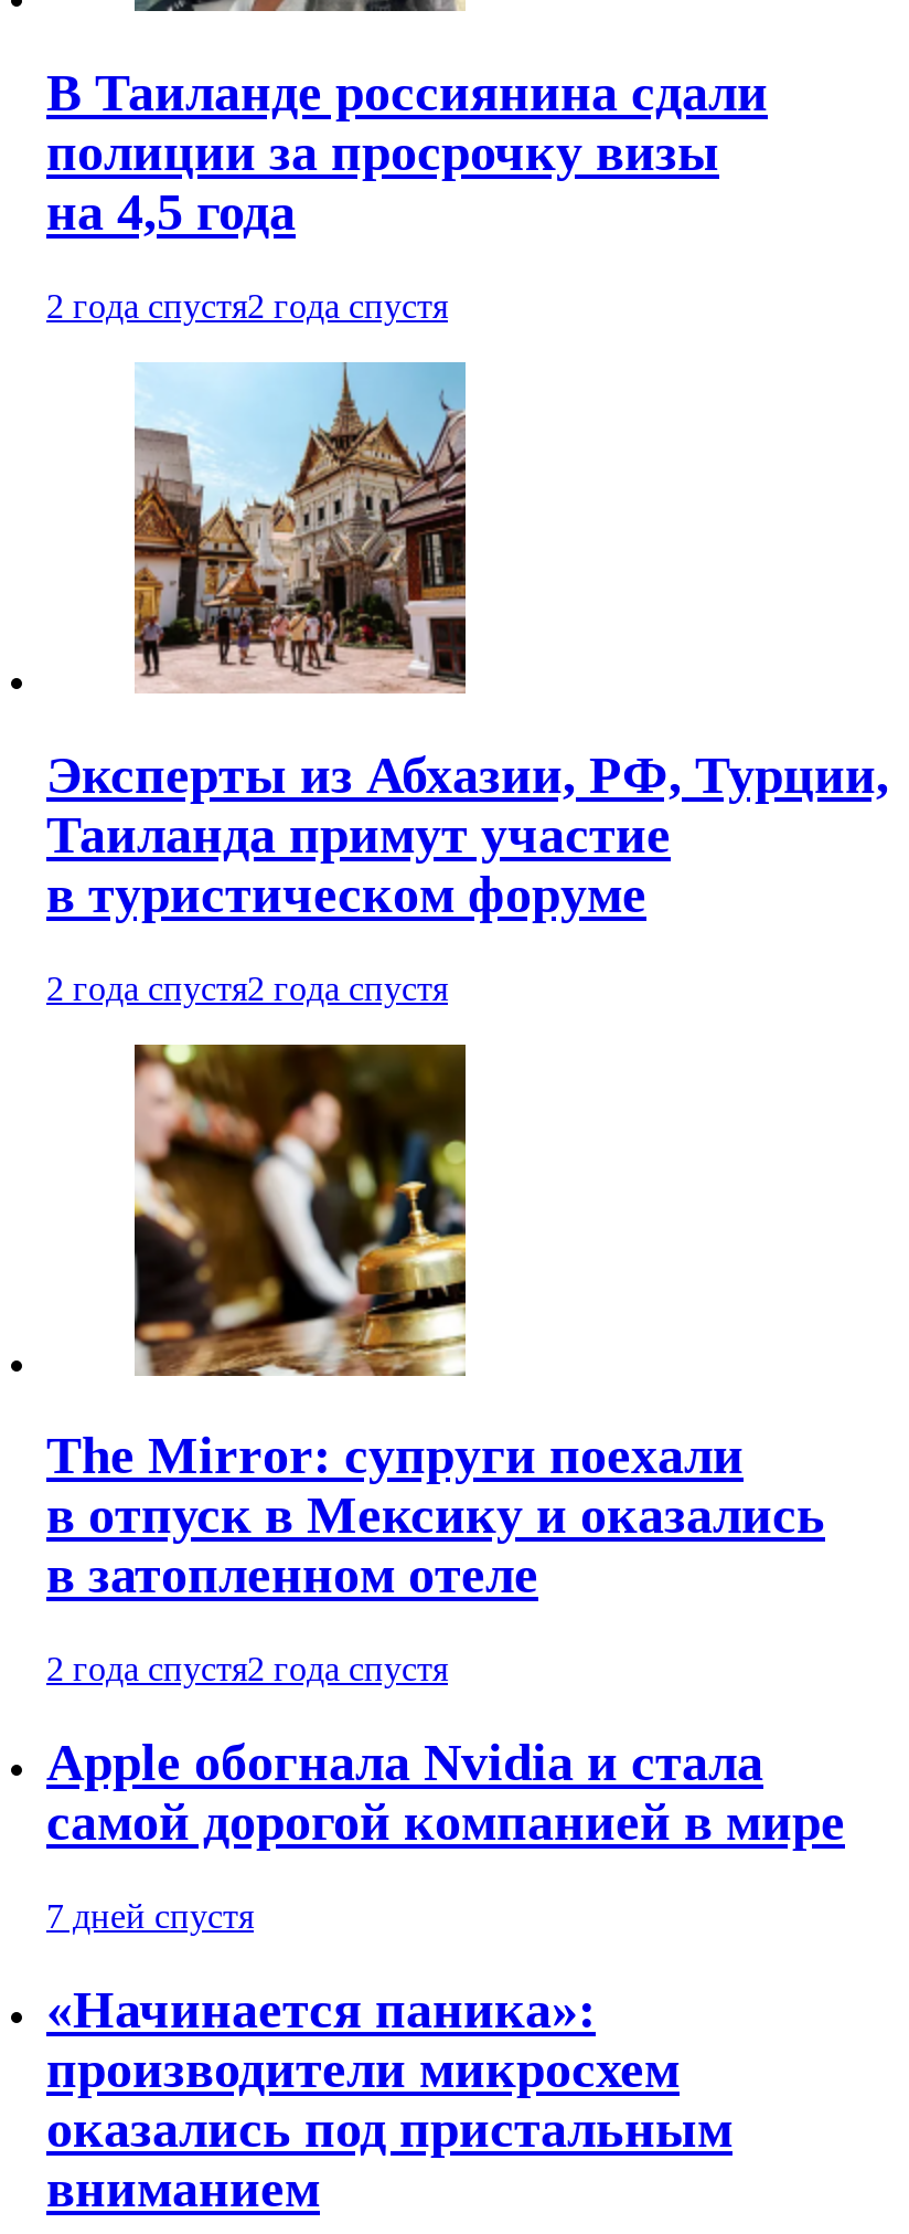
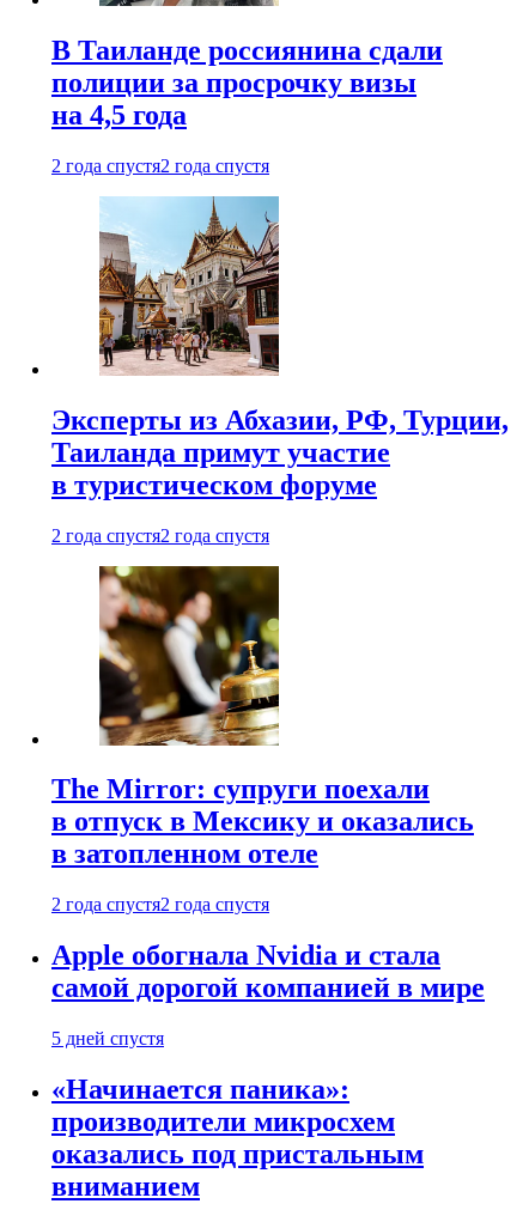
[46,1897,254,1935] 7 дней спустя -> [51,1028,164,1049] 5 дней спустя

